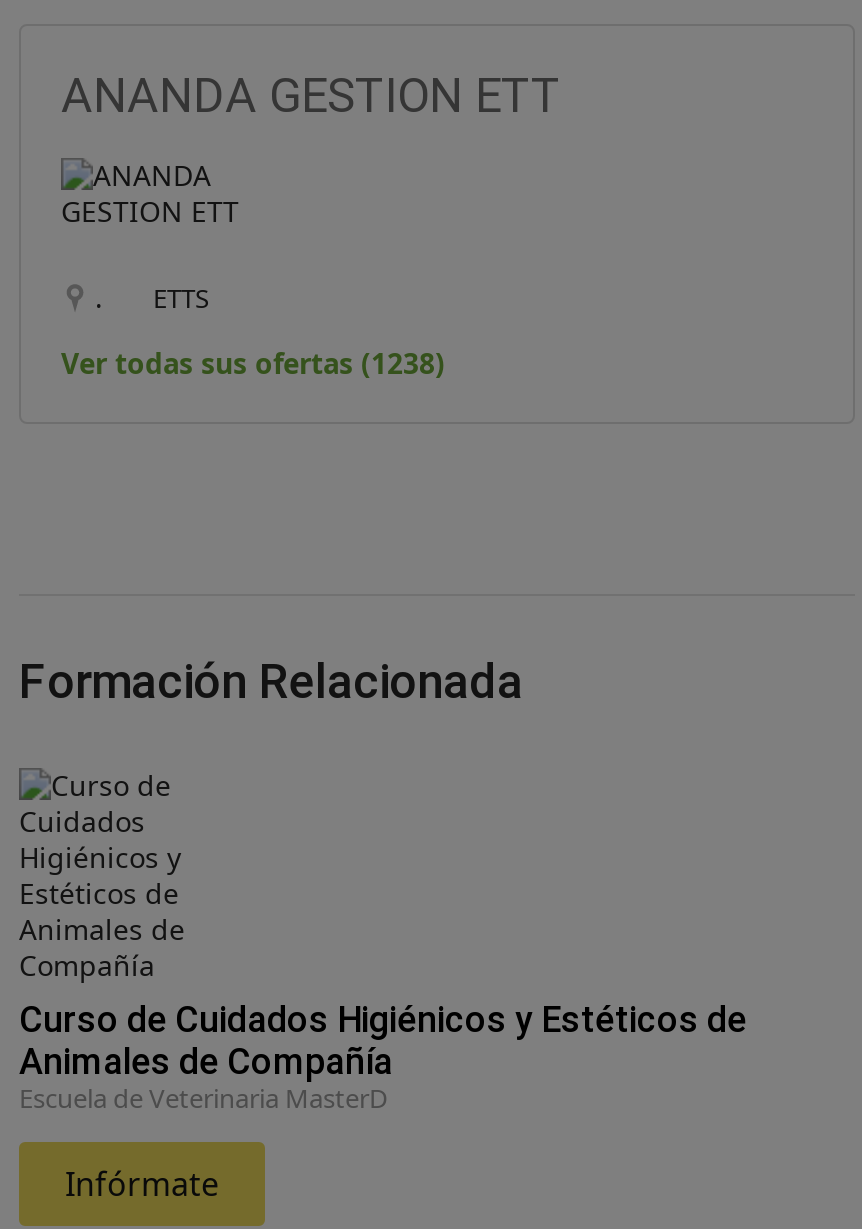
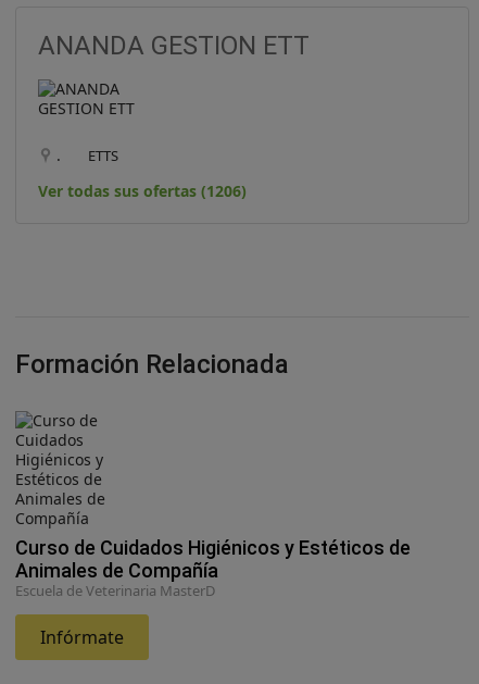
[61,344,445,382] Ver todas sus ofertas (1238) -> [38,180,247,201] Ver todas sus ofertas (1206)

